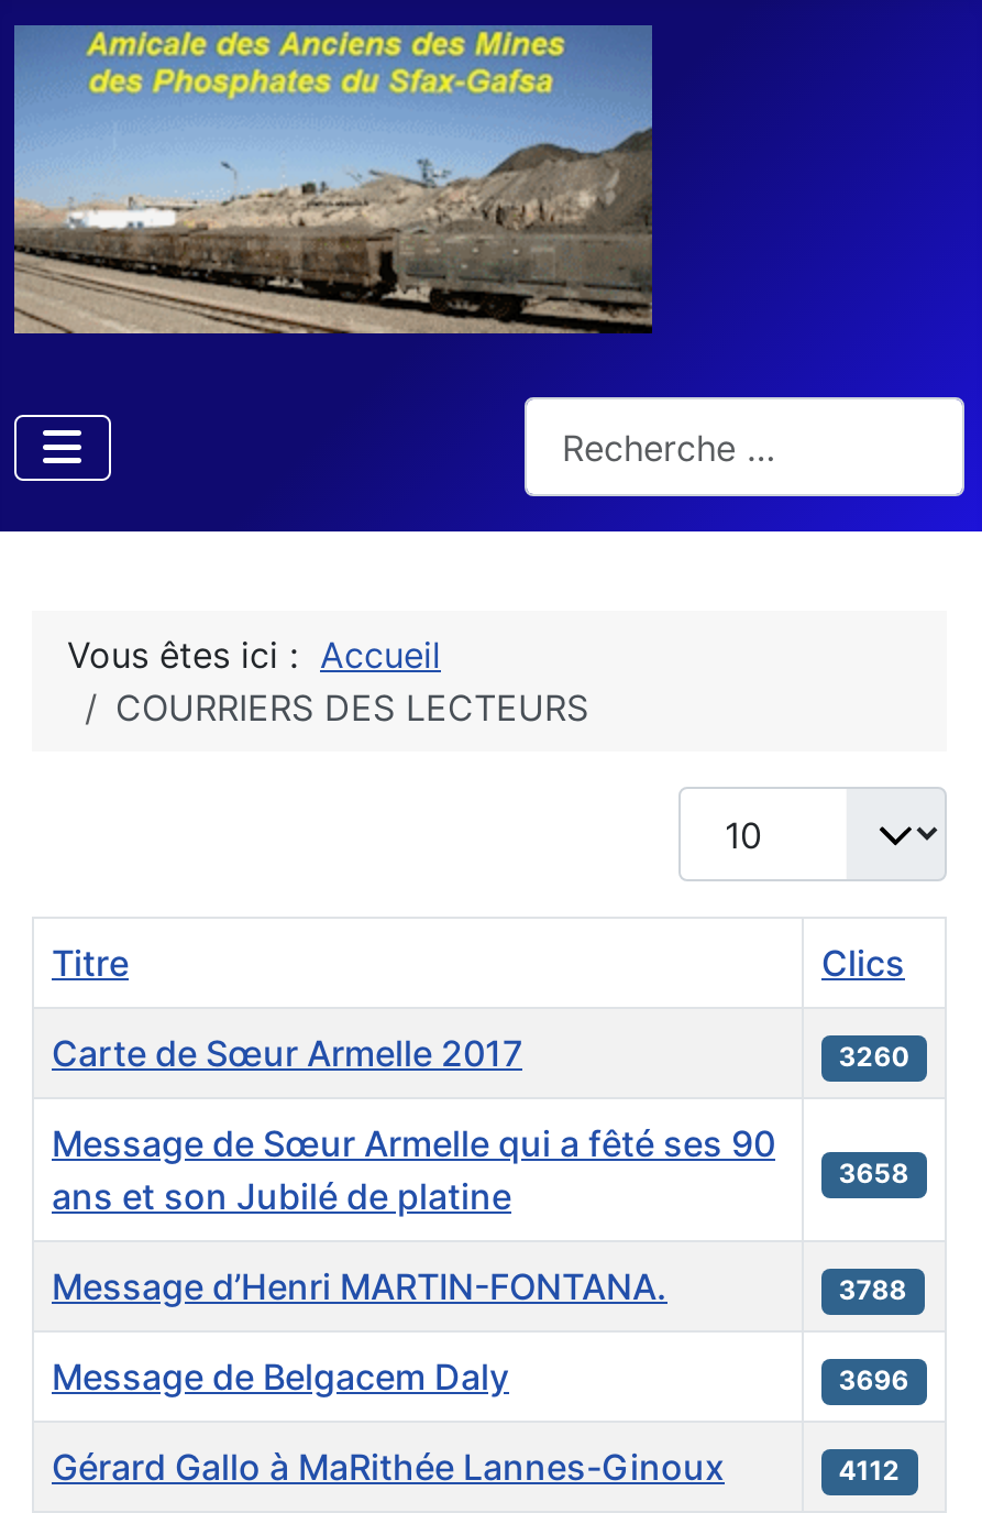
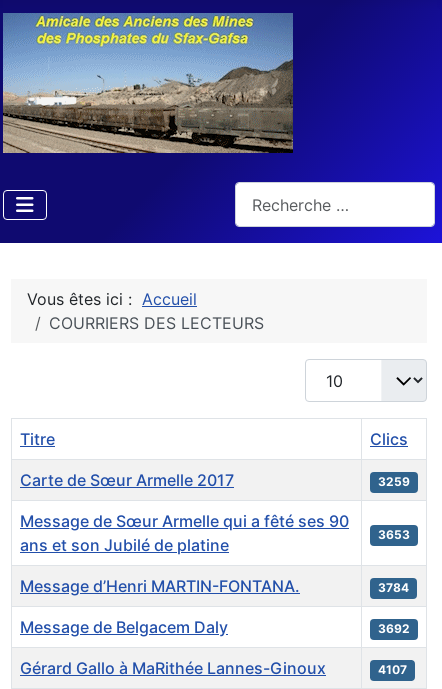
[839,1041,909,1074] 3260 -> [378,474,410,489] 3259
[839,1157,909,1190] 3658 -> [378,527,410,542] 3653
[839,1274,907,1307] 3788 -> [378,580,409,595] 3784
[839,1364,909,1397] 3696 -> [378,621,410,636] 3692
[839,1454,900,1487] 4112 -> [378,662,407,677] 4107

